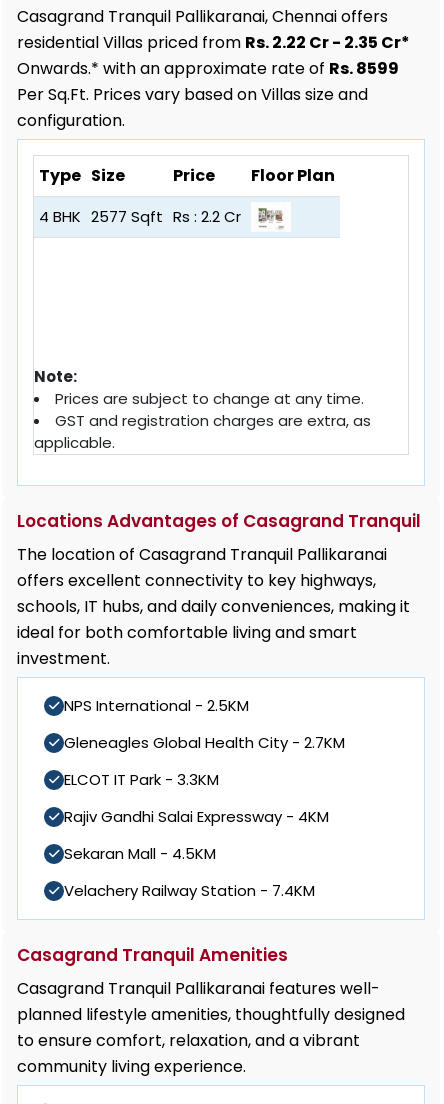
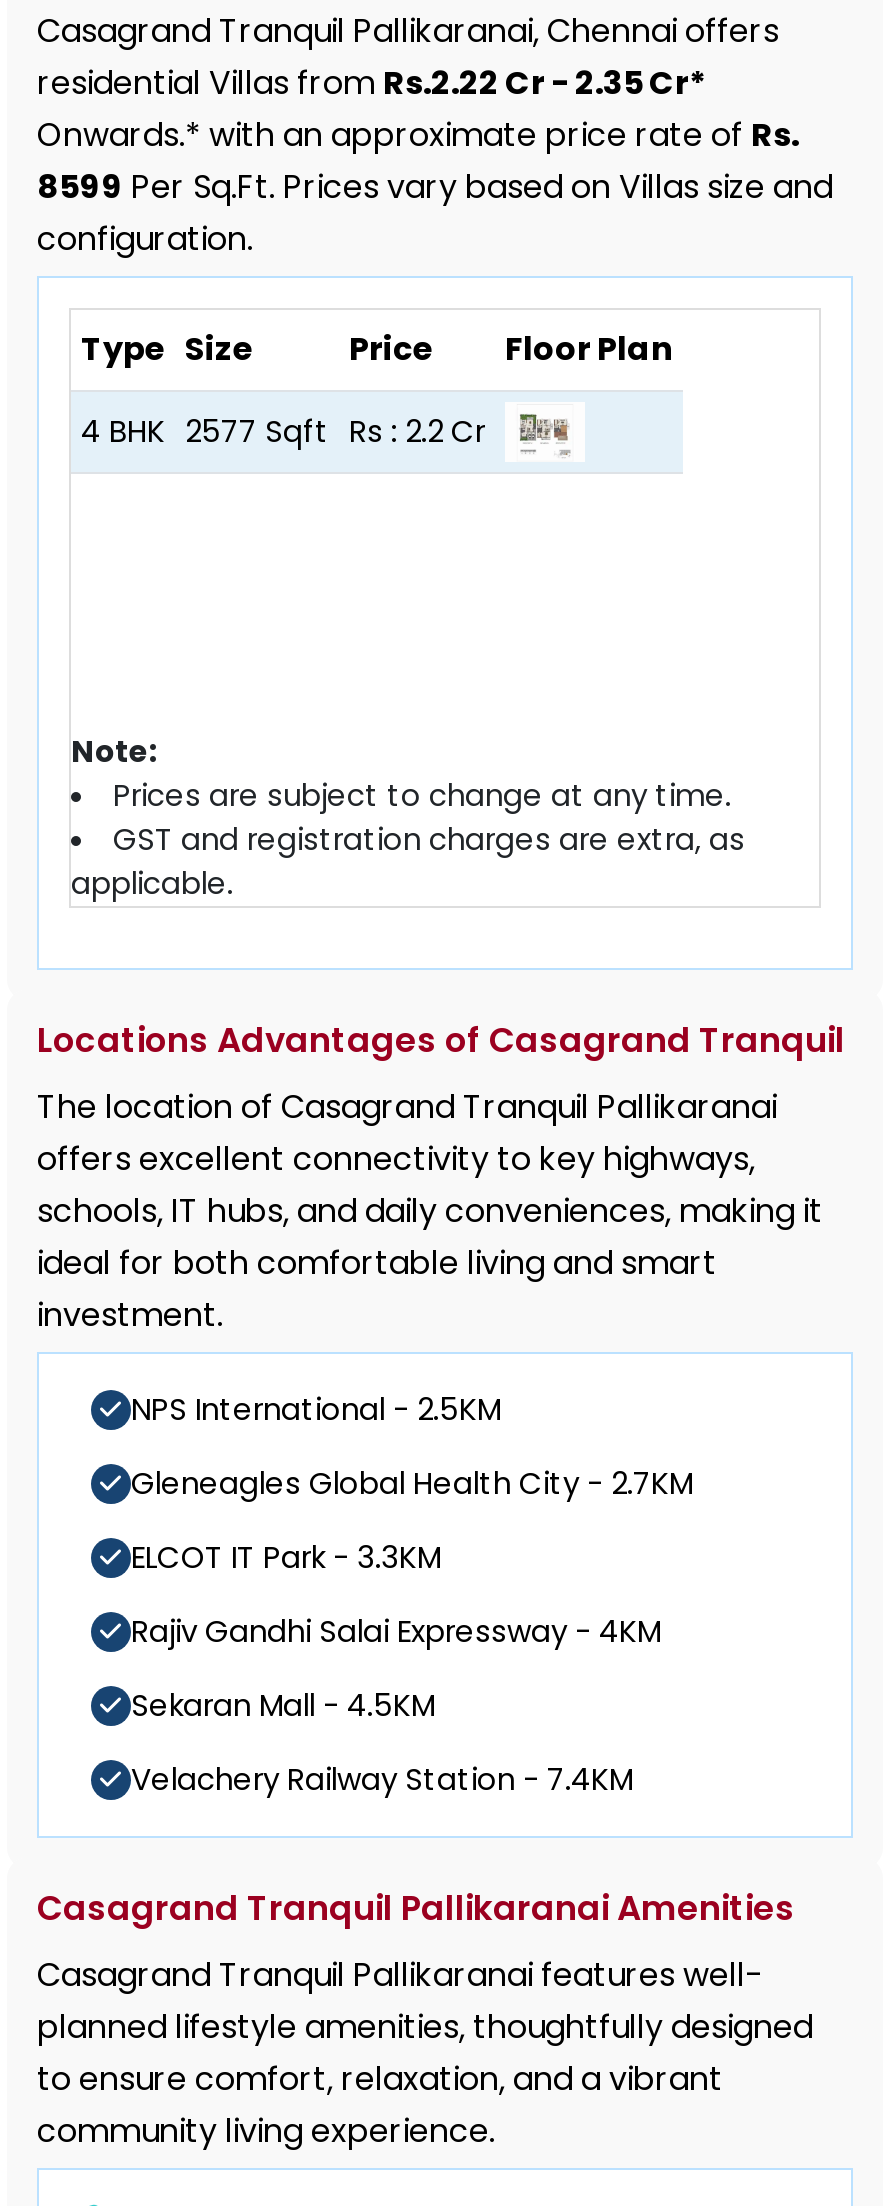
[17,31,410,106] residential Villas priced from Rs. 2.22 Cr - 2.35 Cr* | Onwards.* with an approximate rate of Rs. 8599 | Per Sq.Ft. Prices vary based on Villas size and -> [37,61,833,211] residential Villas from Rs.2.22 Cr - 2.35 Cr* | Onwards.* with an approximate price rate of Rs. | 8599 Per Sq.Ft. Prices vary based on Villas size and
[17,943,288,967] Casagrand Tranquil Amenities -> [37,1885,795,1933] Casagrand Tranquil Pallikaranai Amenities

